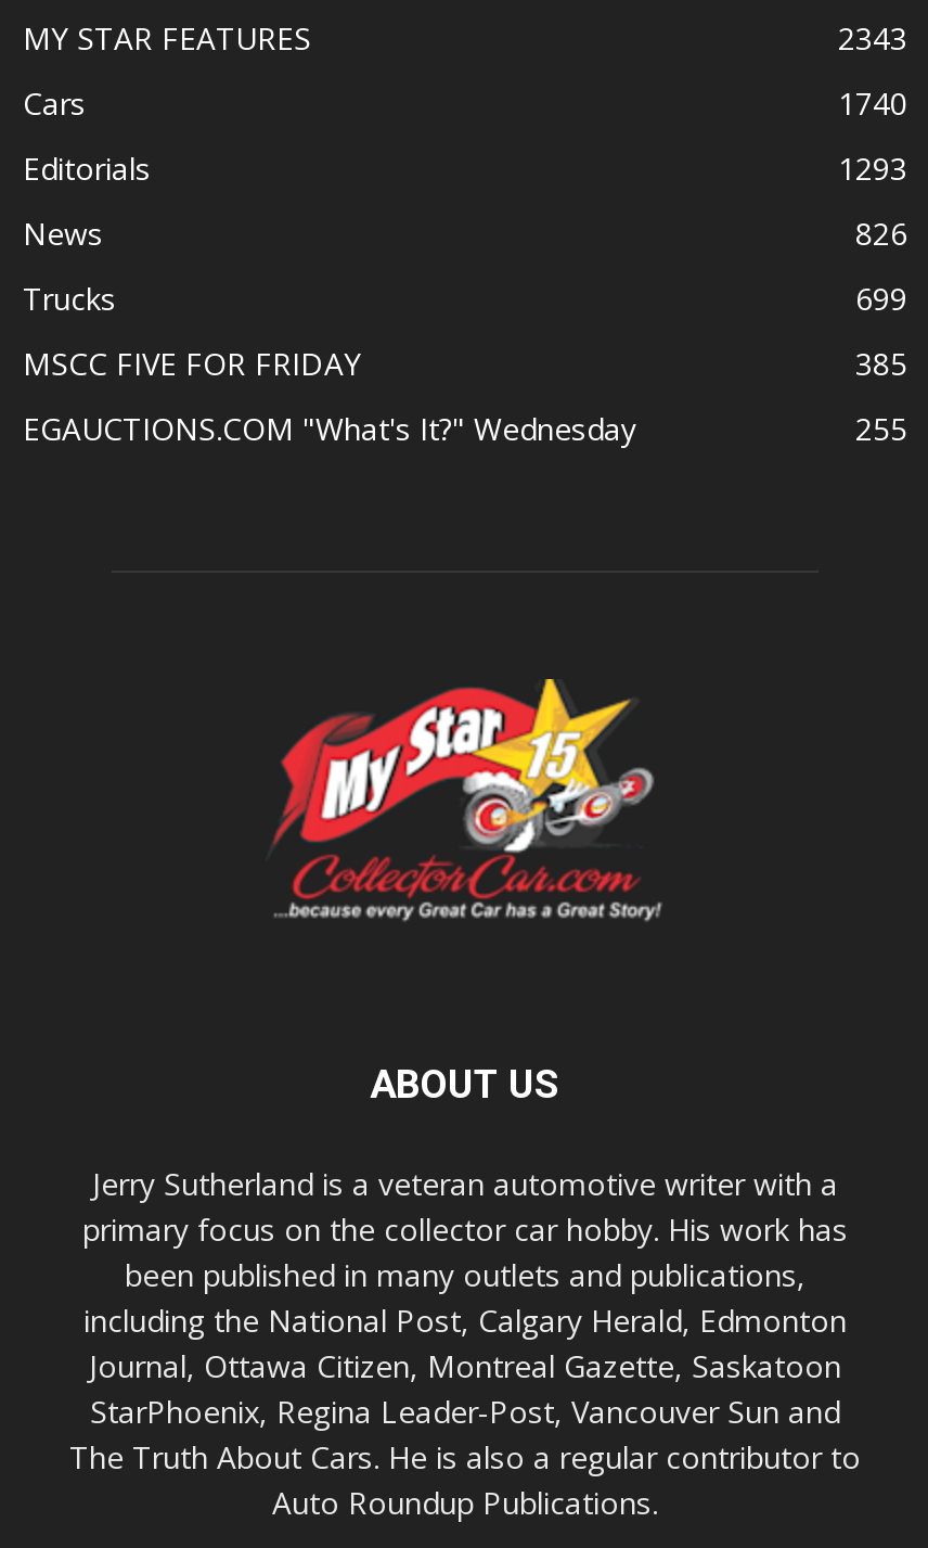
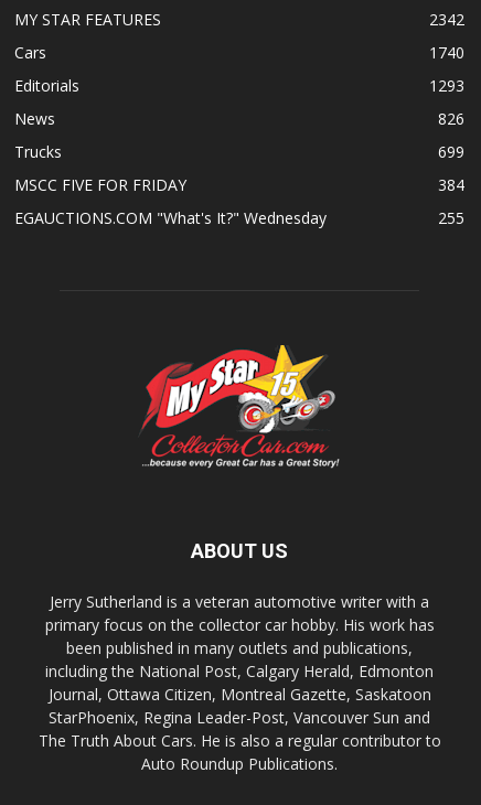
[838,18,907,59] 2343 -> [429,9,464,30] 2342
[855,343,907,384] 385 -> [438,174,464,195] 384

